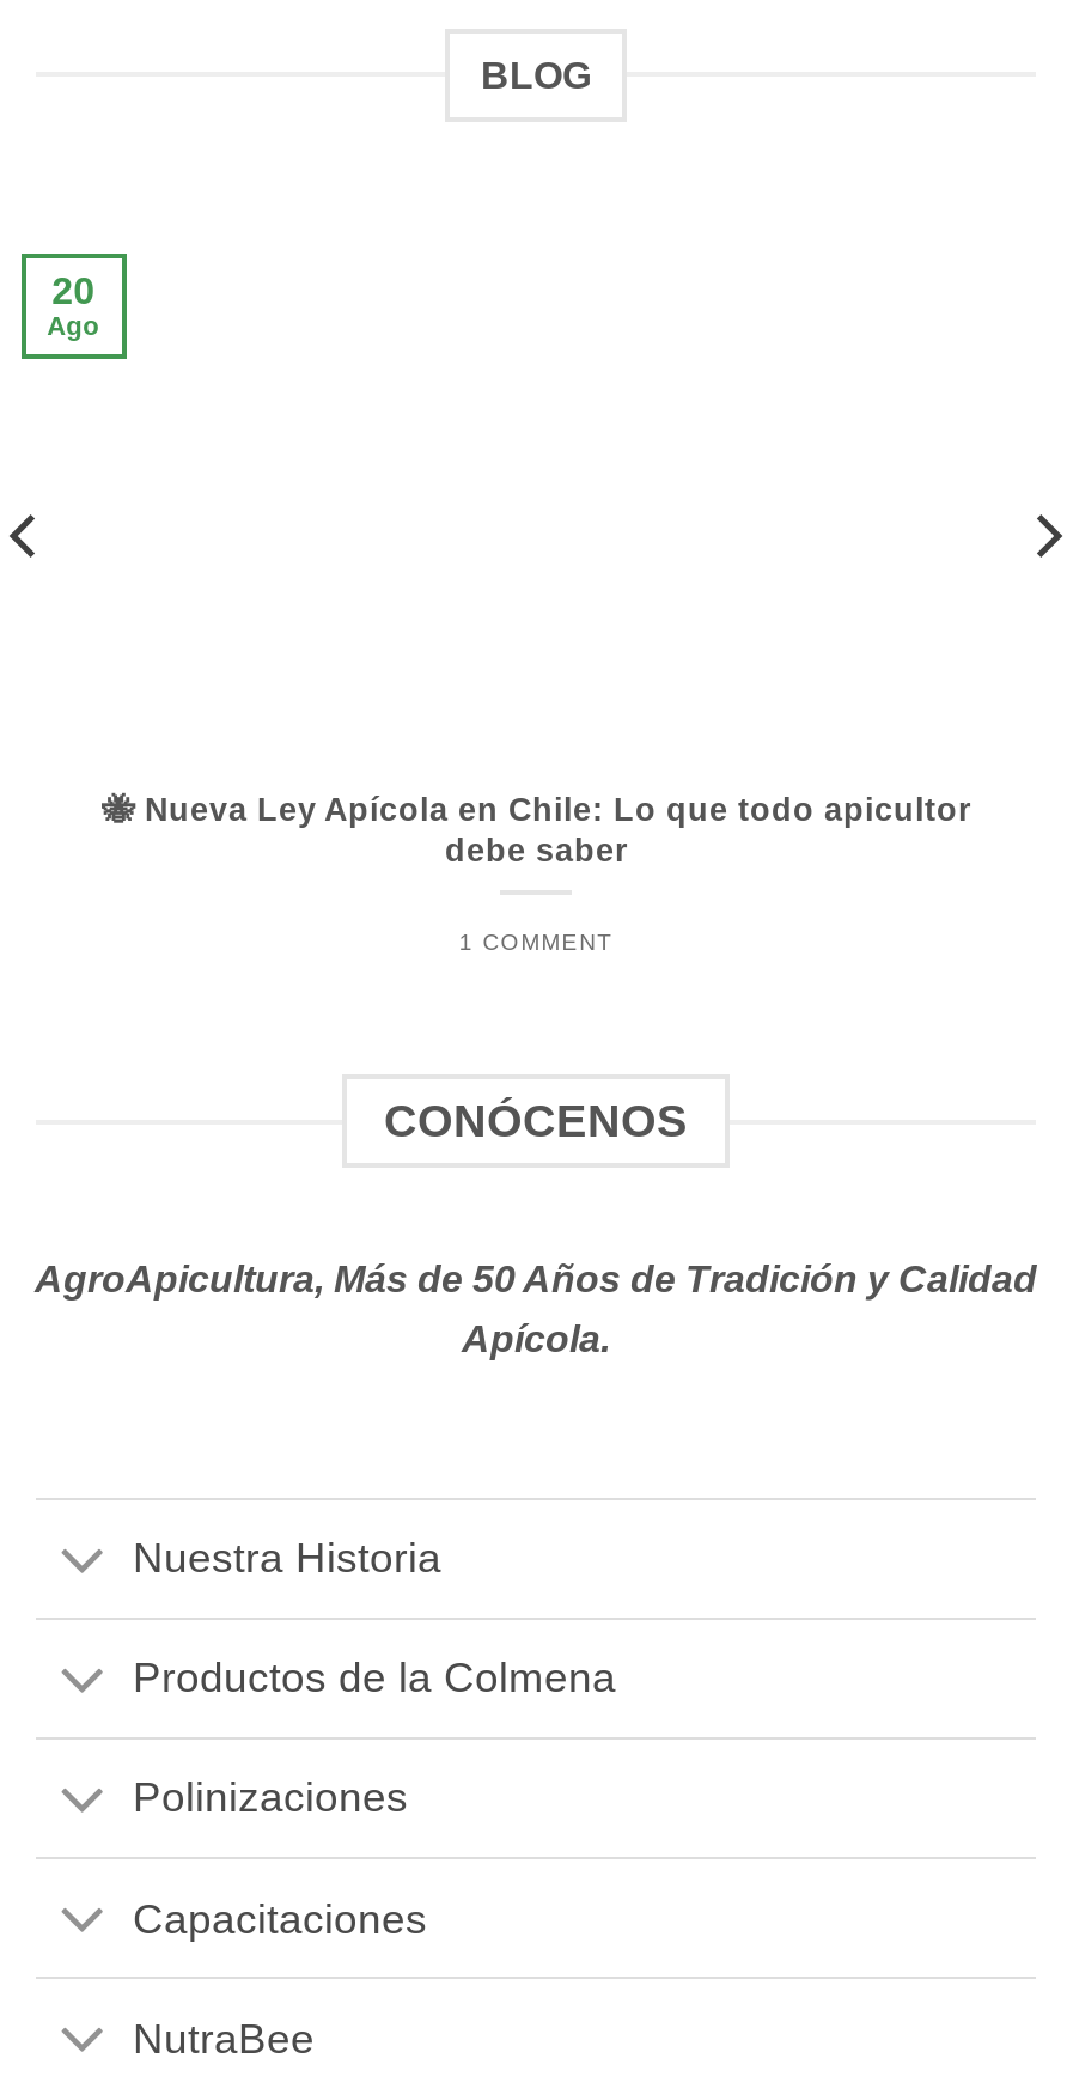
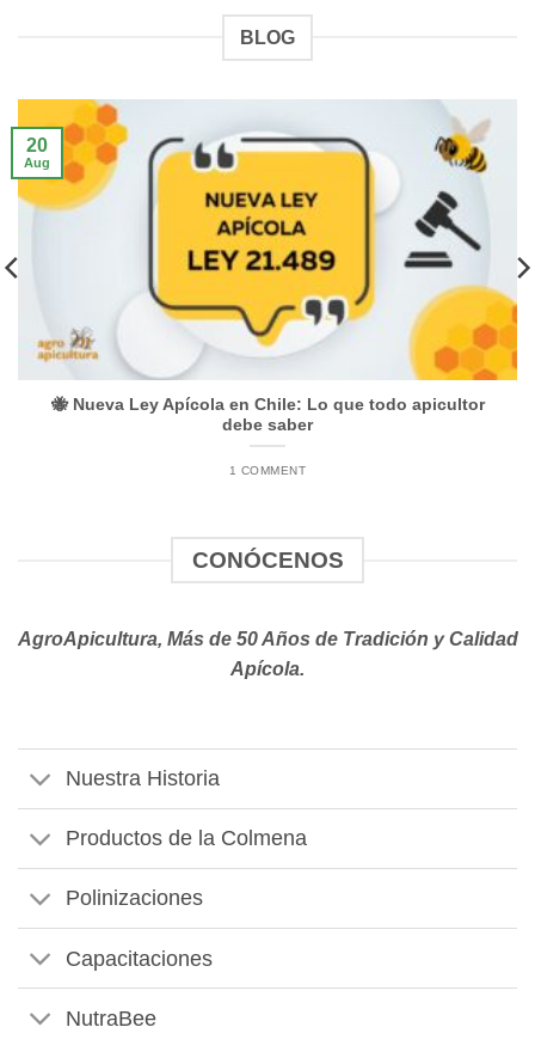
none -> [17,98,518,381] [image]
[47,311,100,340] Ago -> [23,156,50,170] Aug

